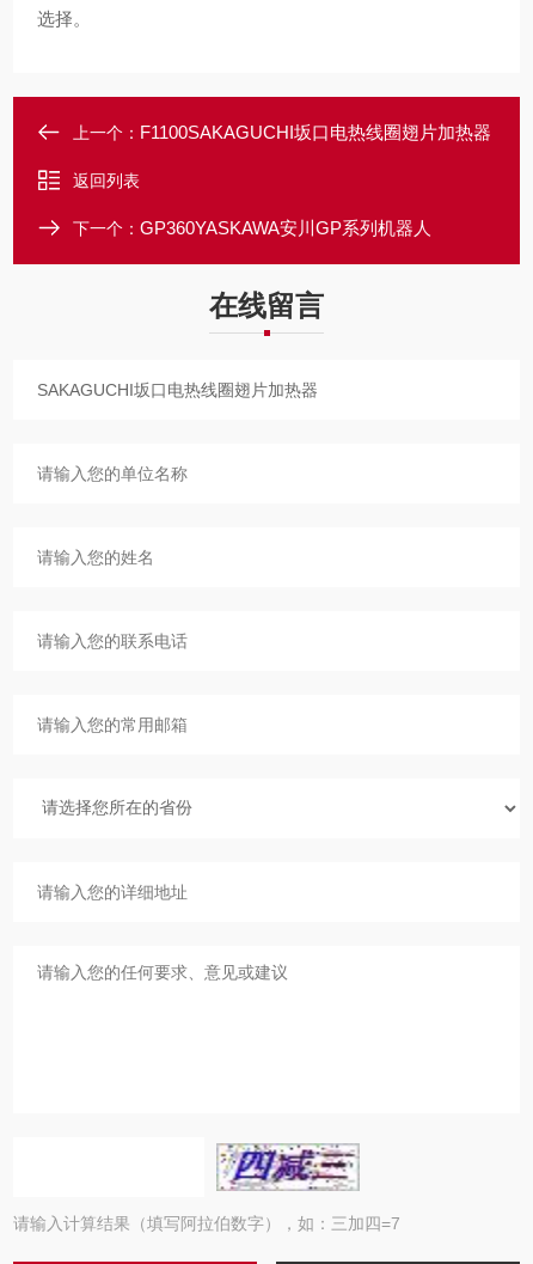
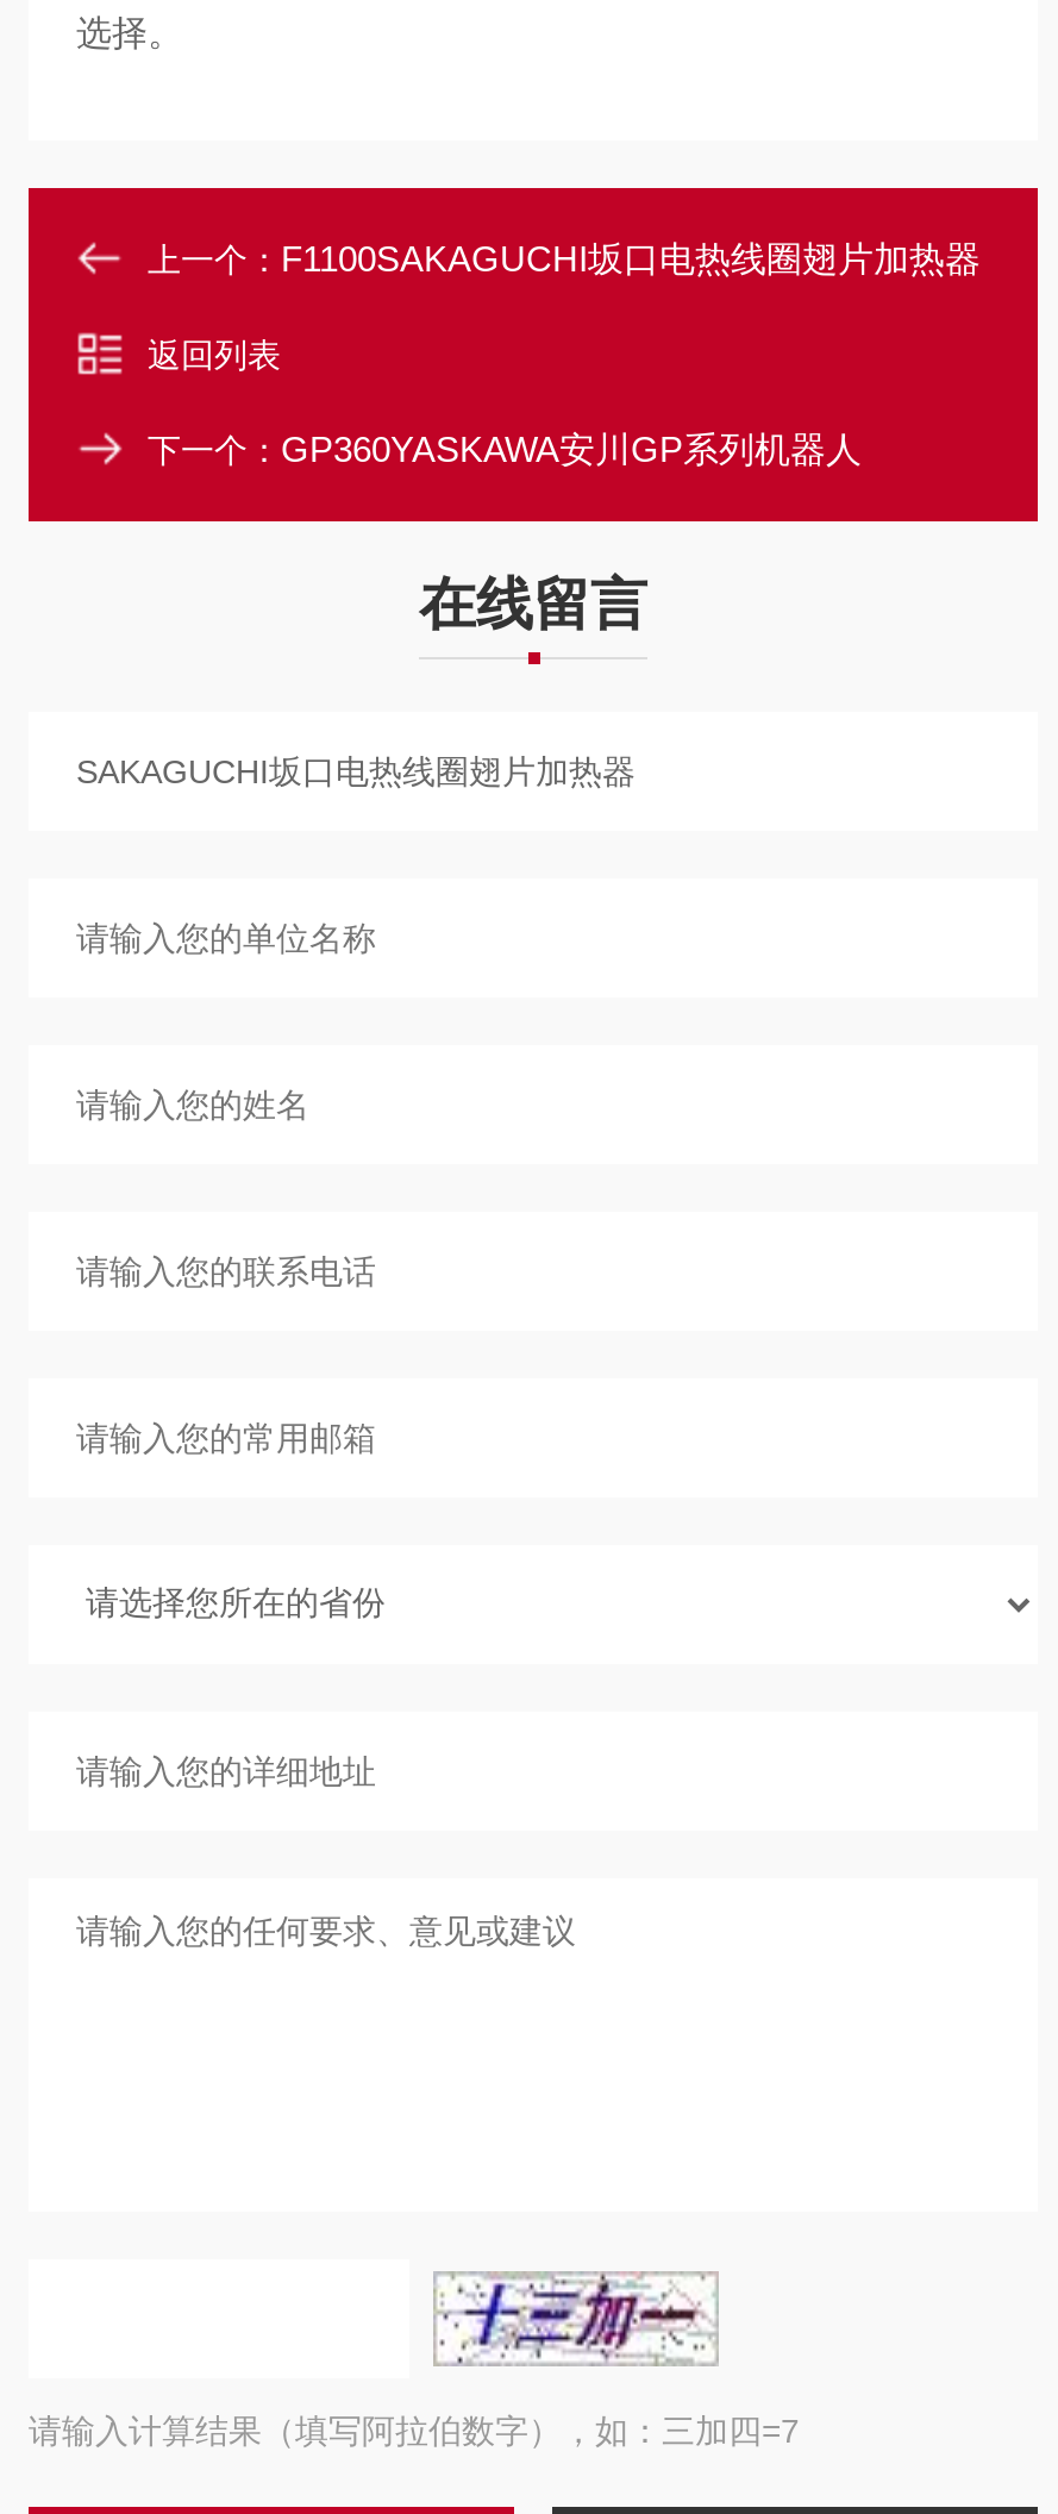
[221,1144,355,1190] [image] -> [443,2276,709,2362] [image]

